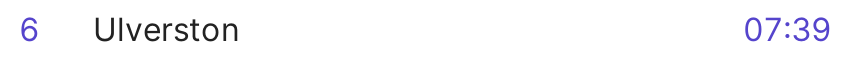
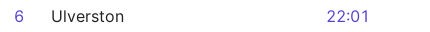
[743,9,831,49] 07:39 -> [326,6,370,26] 22:01

